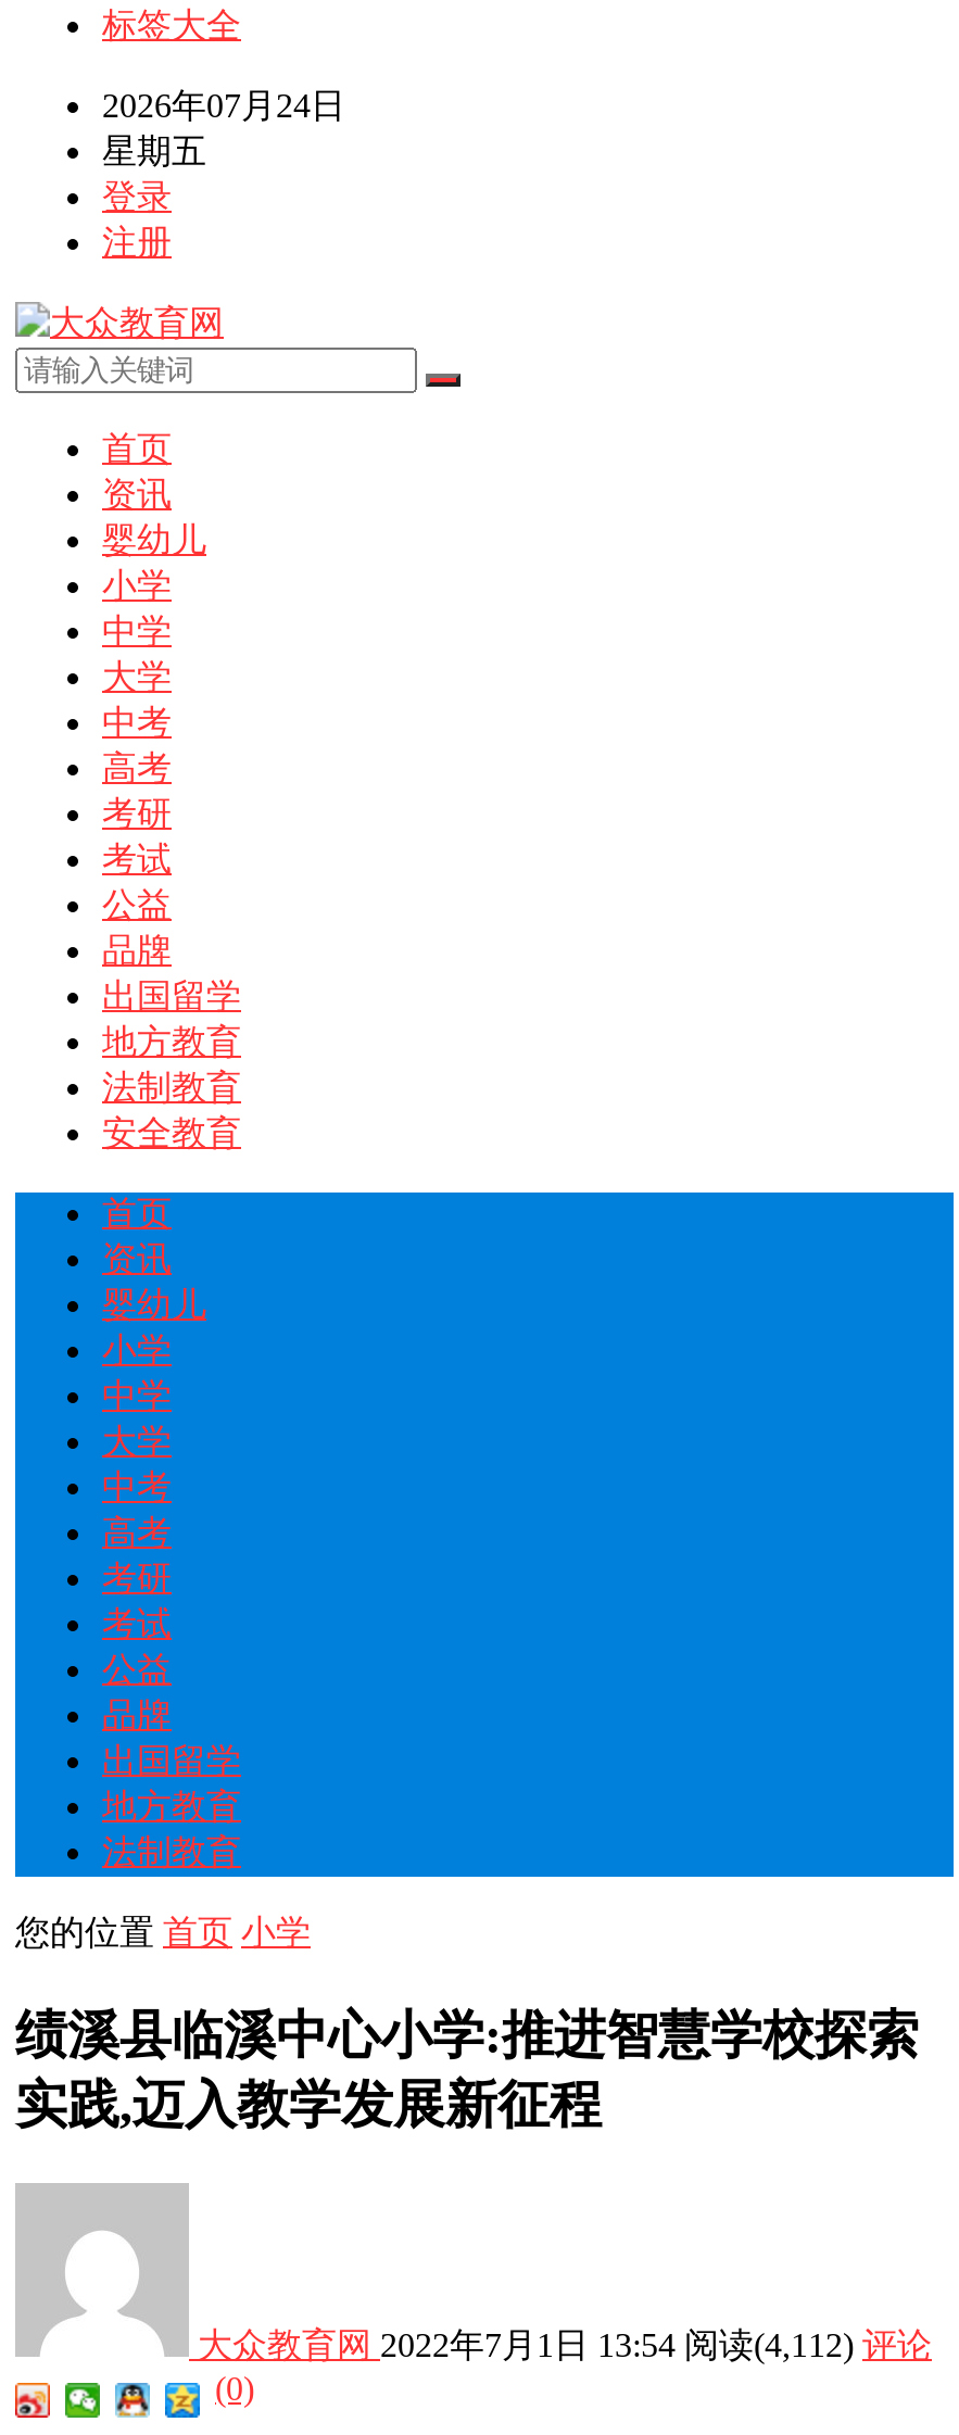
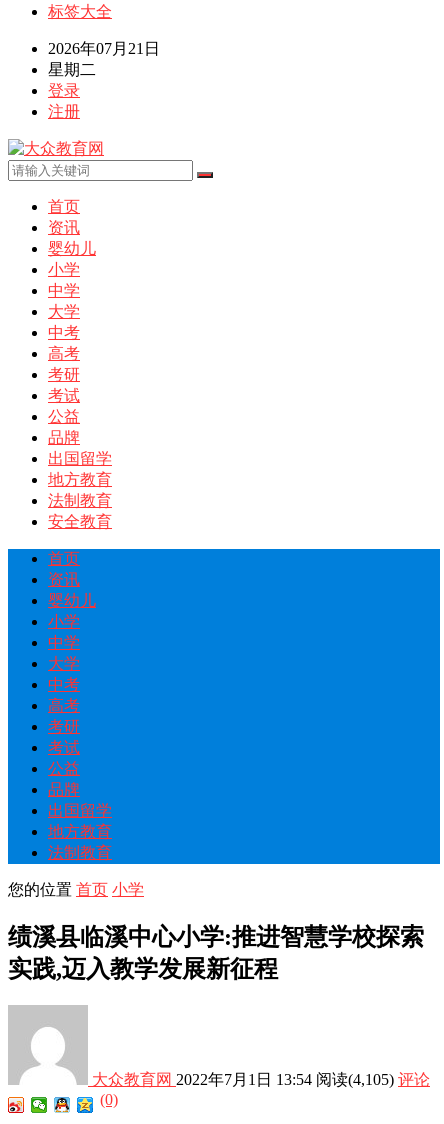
[102,87,345,124] 2026年07月24日 -> [48,40,160,57] 2026年07月21日
[102,133,206,169] 星期五 -> [48,61,96,78] 星期二
[189,2326,932,2363] 大众教育网2022年7月1日 13:54阅读(4,112) 评论 -> [88,1071,430,1088] 大众教育网2022年7月1日 13:54阅读(4,105) 评论

